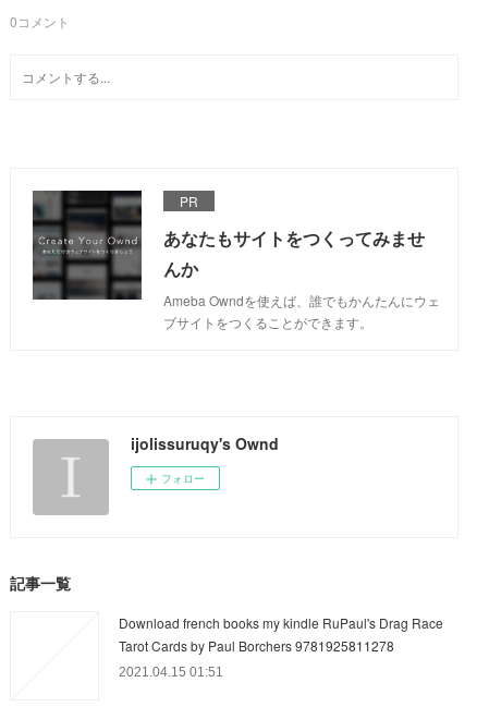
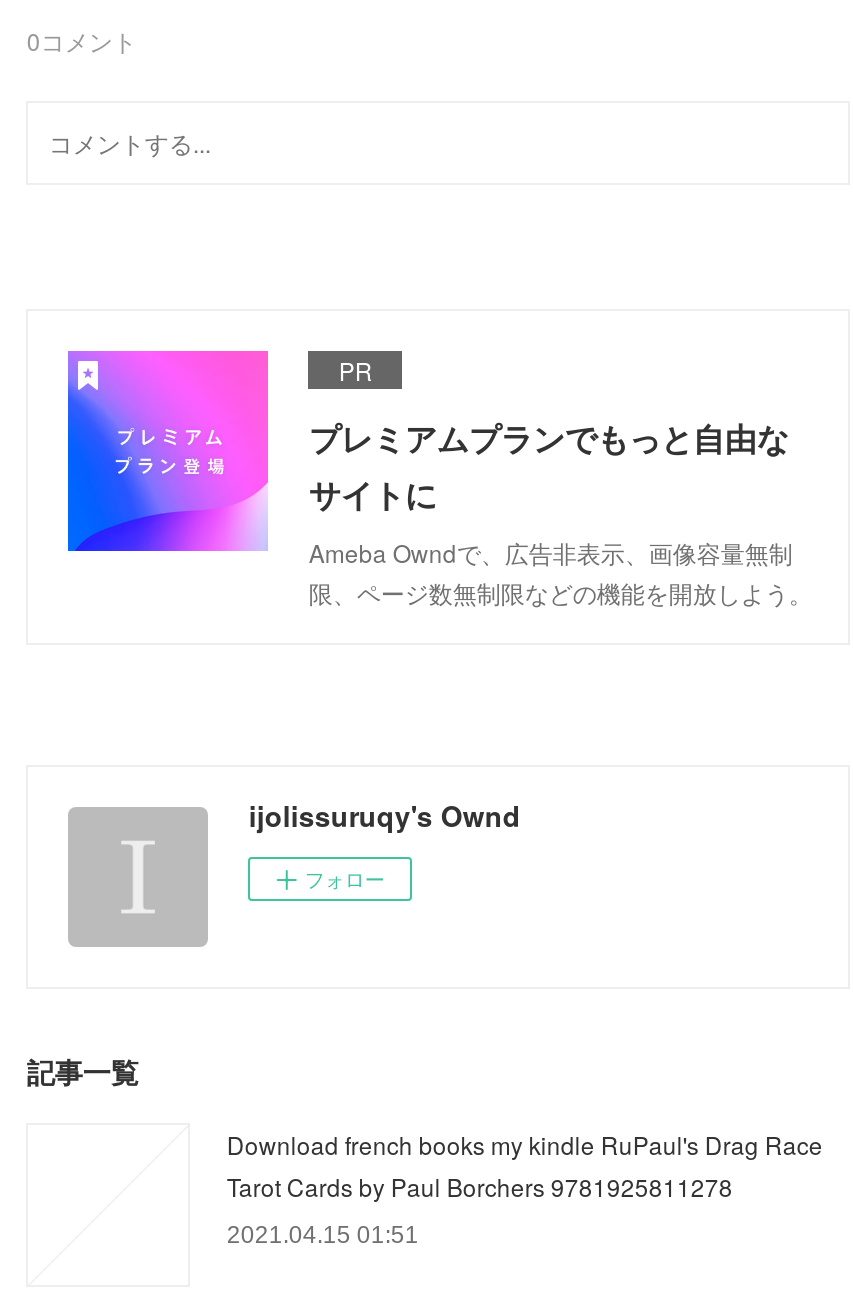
[32,190,440,331] [image] | あなたもサイトをつくってみませ | んか | Ameba Owndを使えば、誰でもかんたんにウェ | ブサイトをつくることができます。 -> [66,349,813,609] [image] | プレミアムプランでもっと自由な | サイトに | Ameba Owndで、広告非表示、画像容量無制 | 限、ページ数無制限などの機能を開放しよう。

